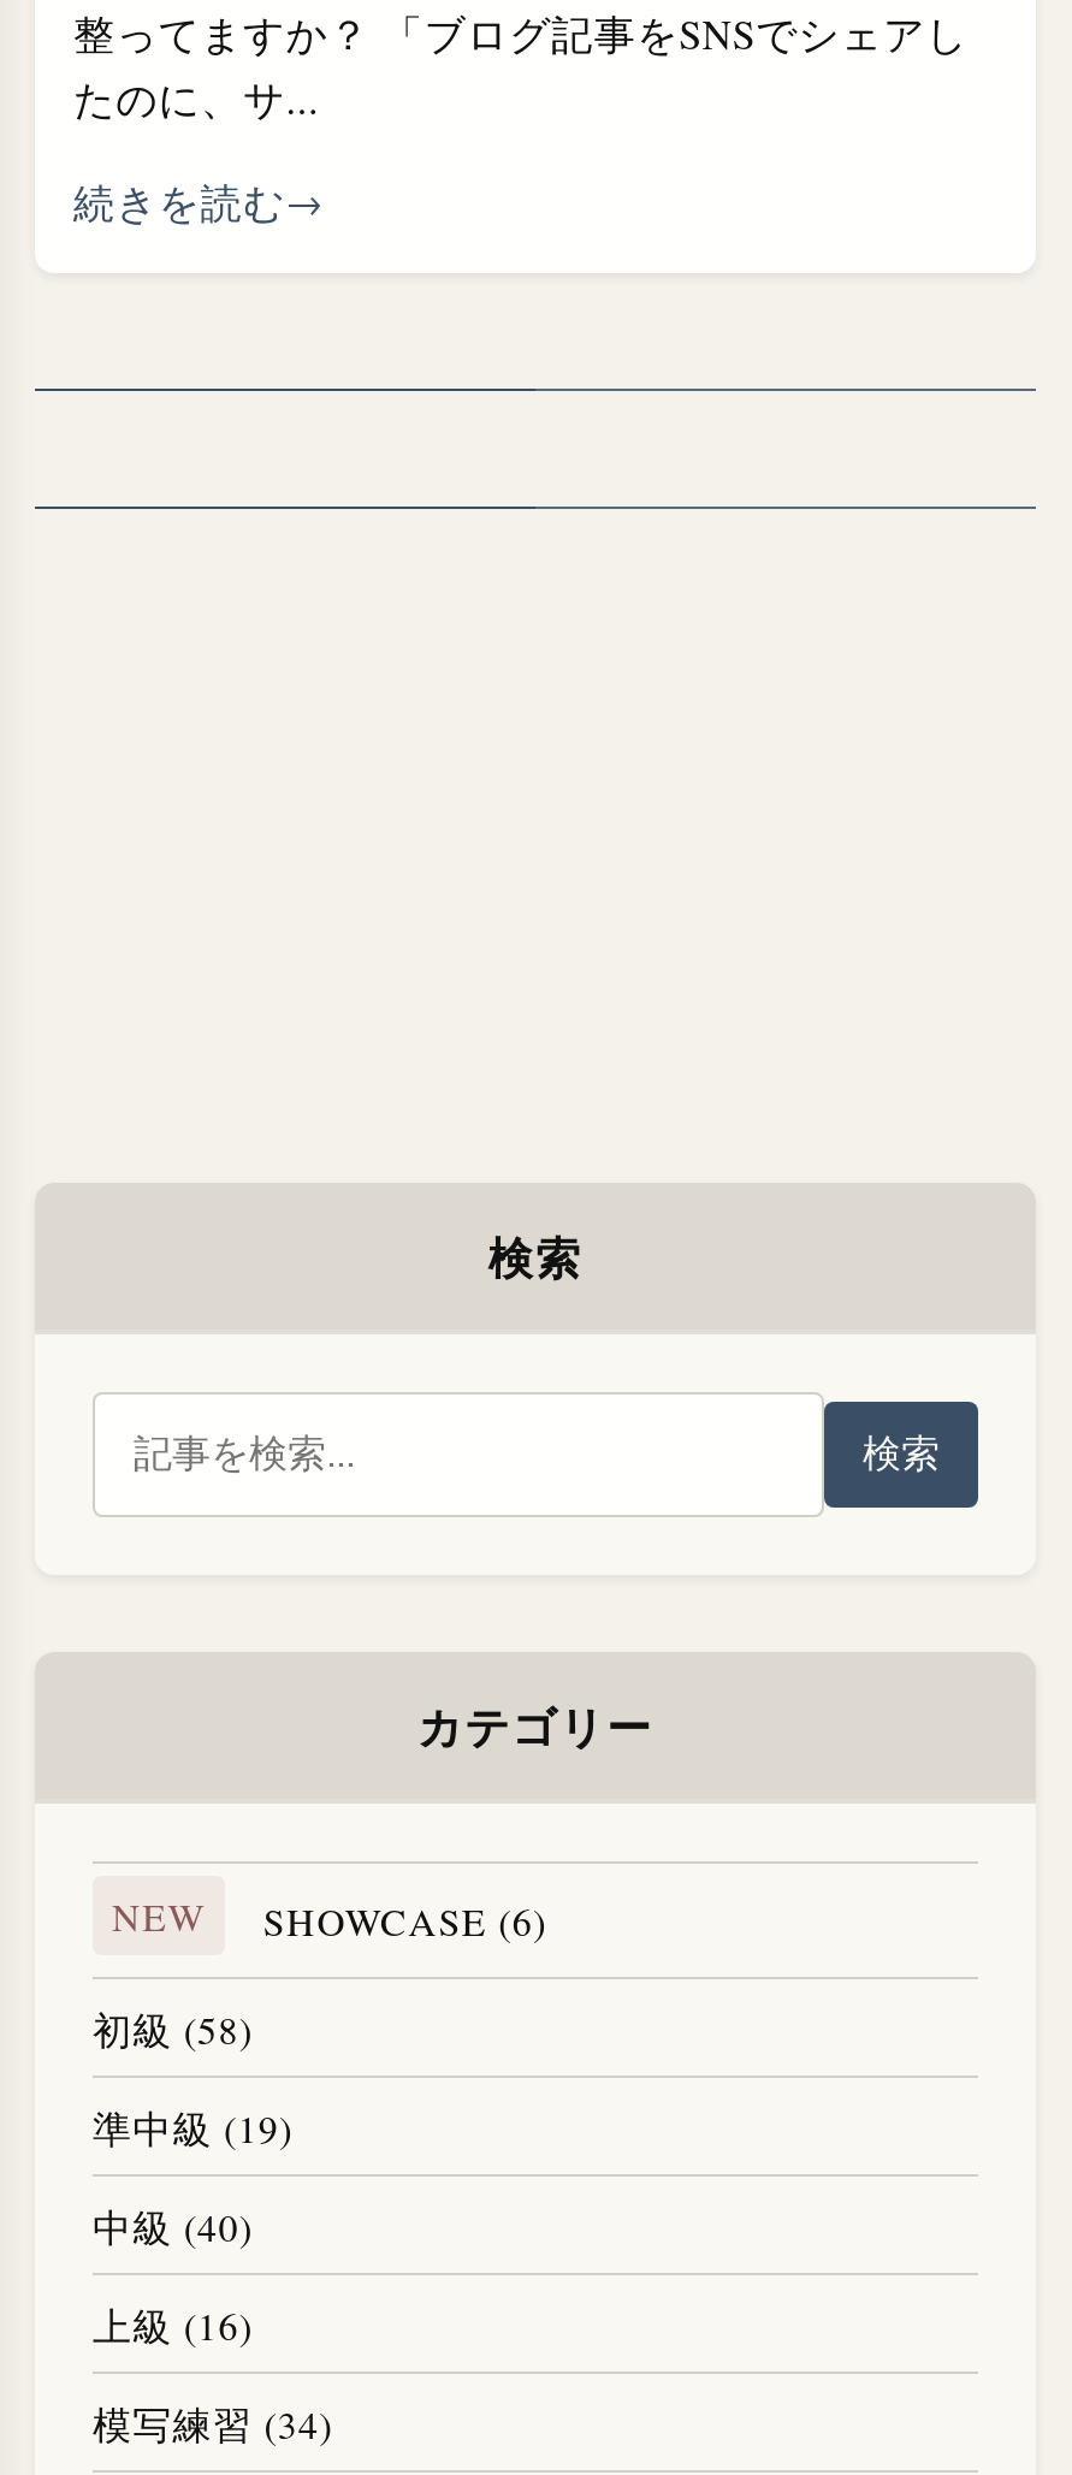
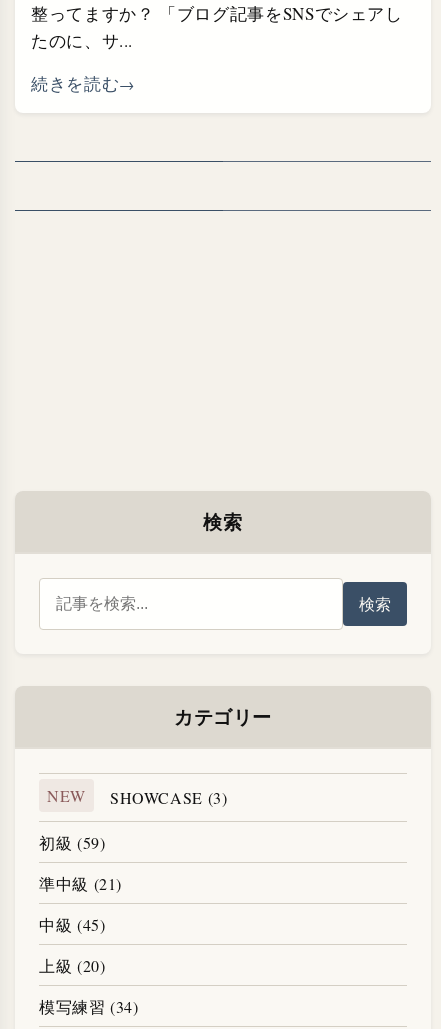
[112,1890,546,1945] NEW SHOWCASE (6) -> [47,785,228,808] NEW SHOWCASE (3)
[93,2003,253,2053] 初級 (58) -> [39,832,105,853] 初級 (59)
[93,2101,293,2152] 準中級 (19) -> [39,873,122,894] 準中級 (21)
[93,2200,253,2250] 中級 (40) -> [39,914,105,935] 中級 (45)
[93,2299,253,2349] 上級 (16) -> [39,955,105,976] 上級 (20)

